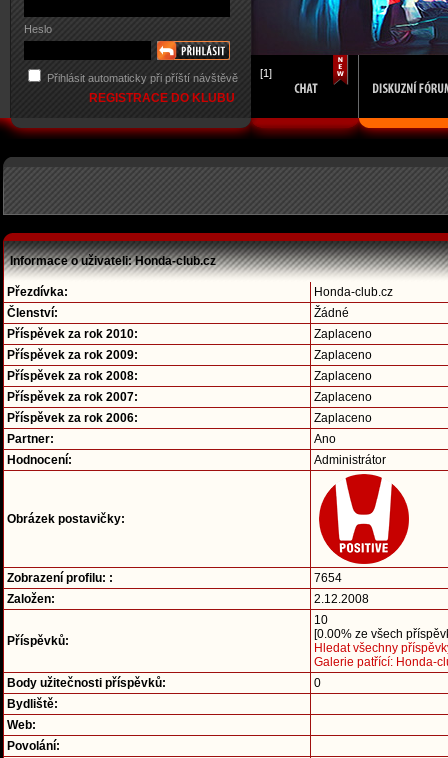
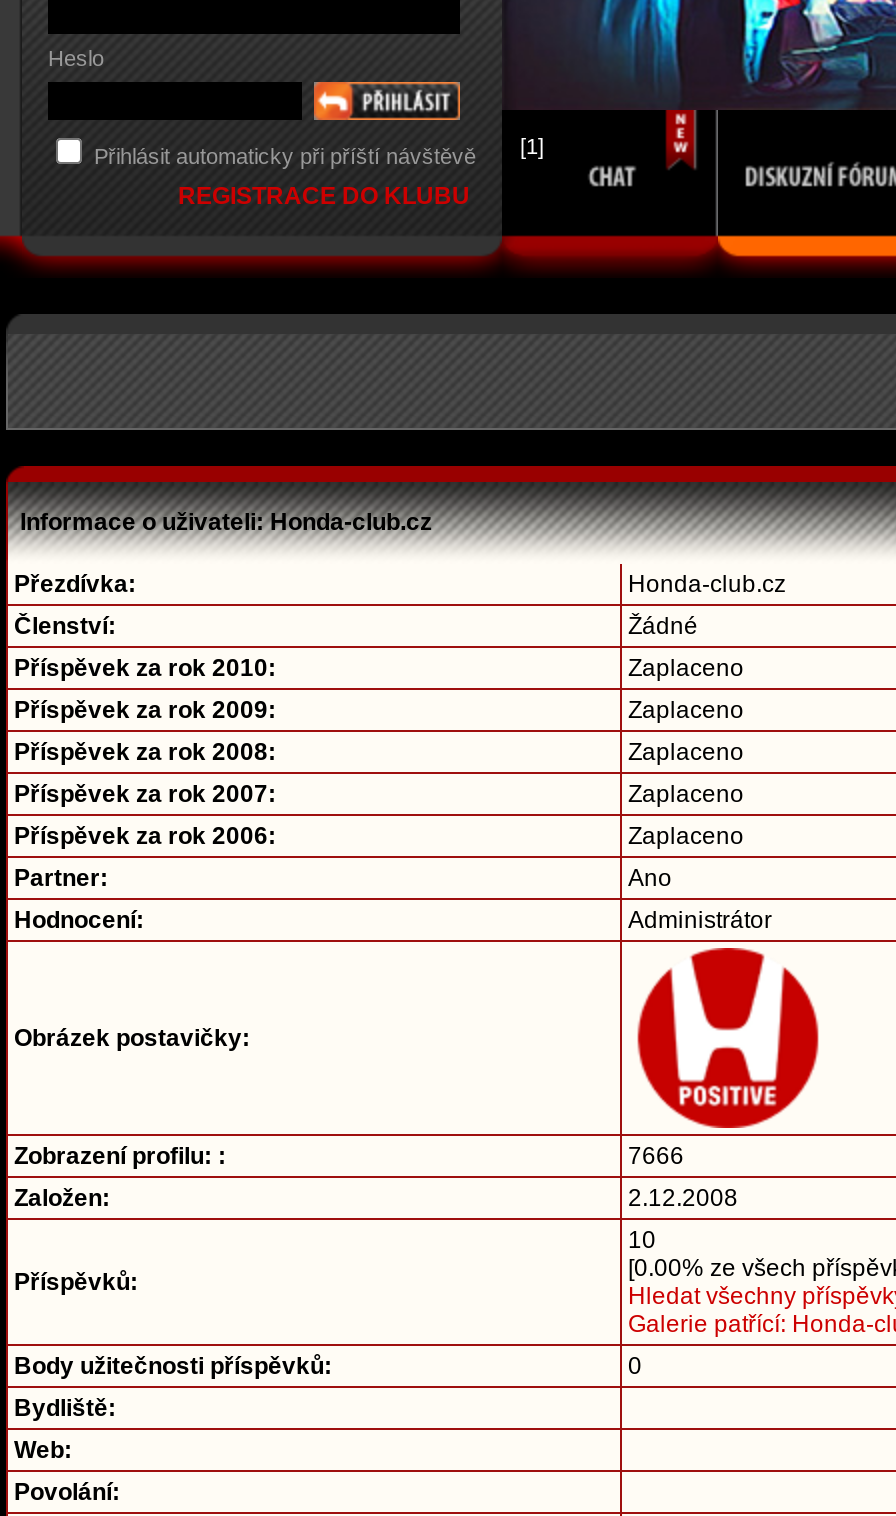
[314,571,342,585] 7654 -> [628,1142,684,1170] 7666

